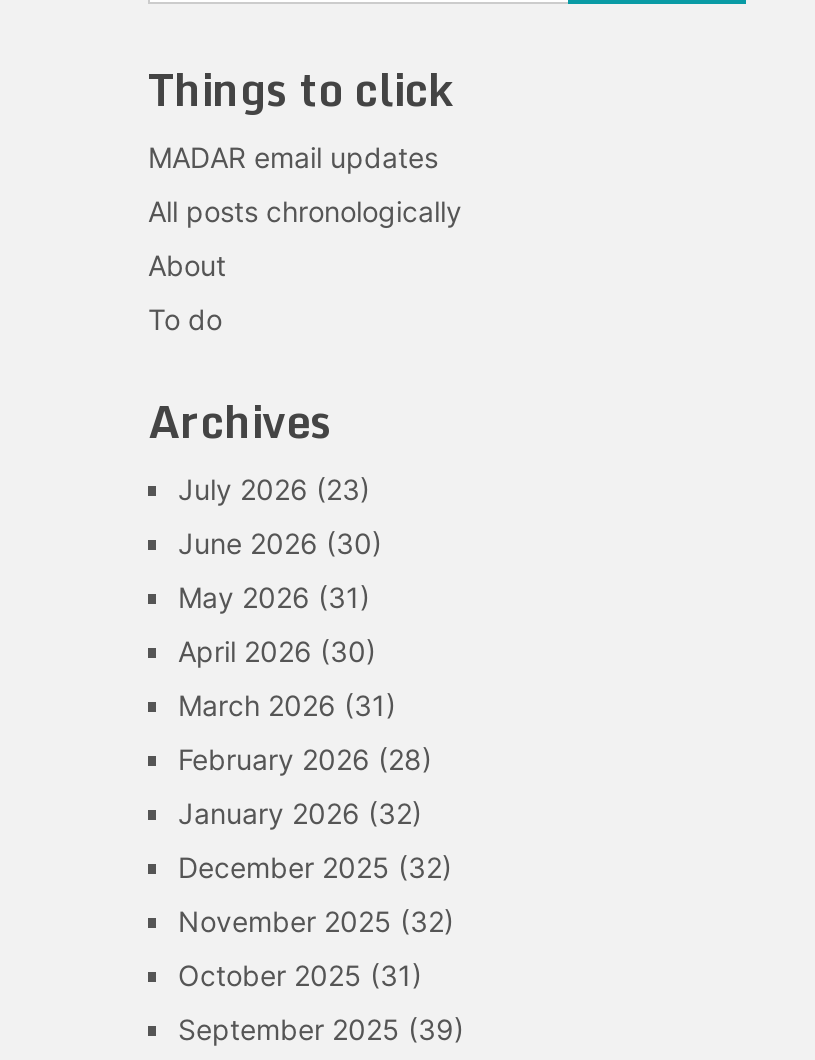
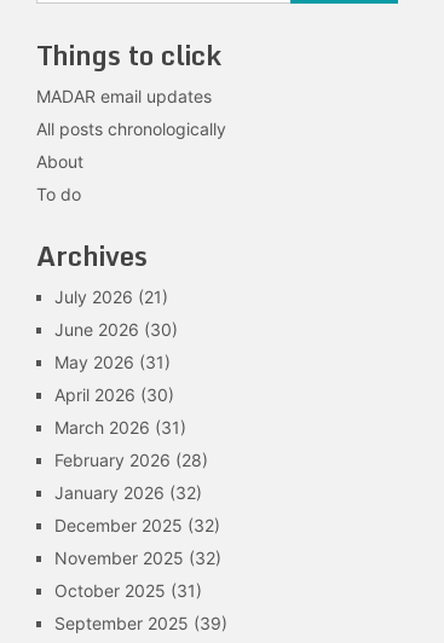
[178,472,370,506] July 2026 (23) -> [54,286,168,307] July 2026 (21)

